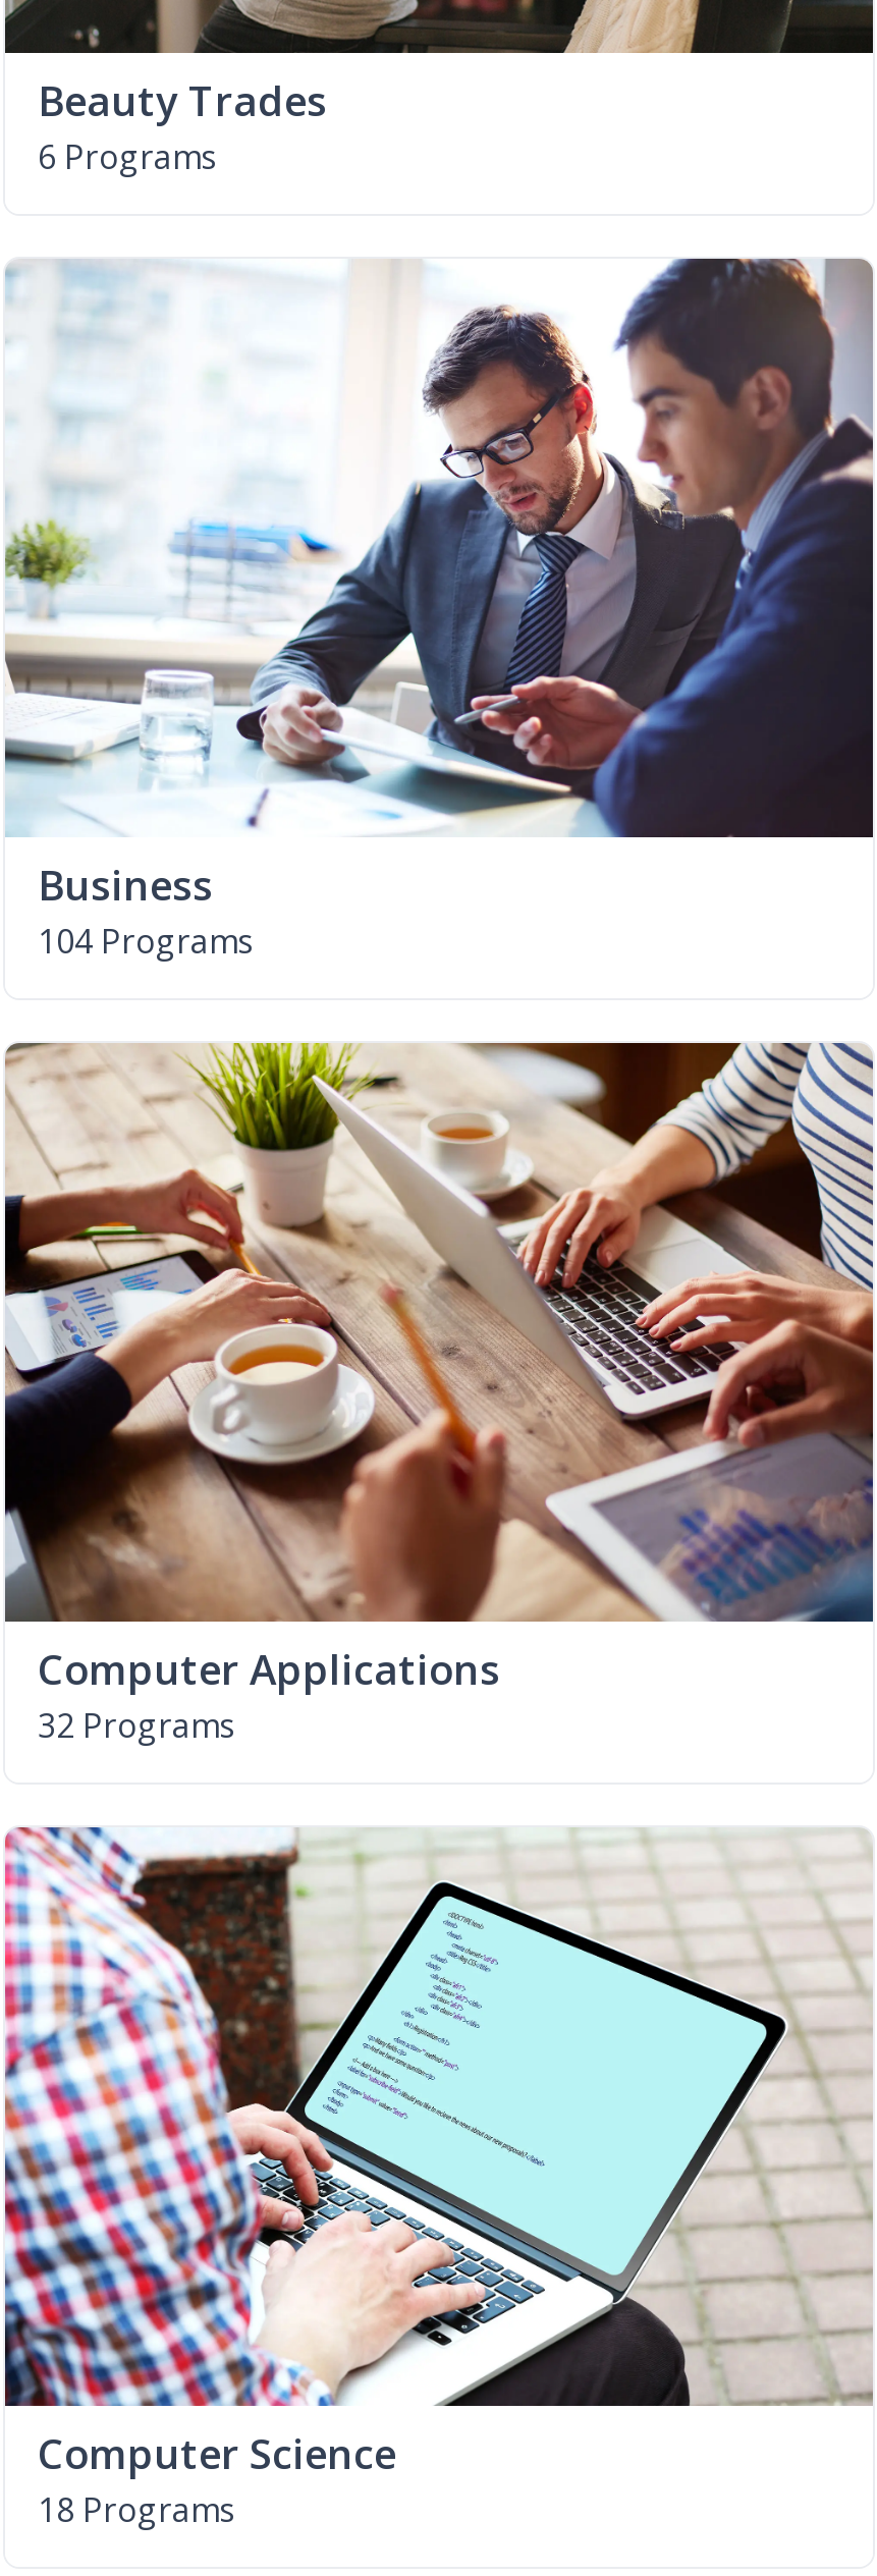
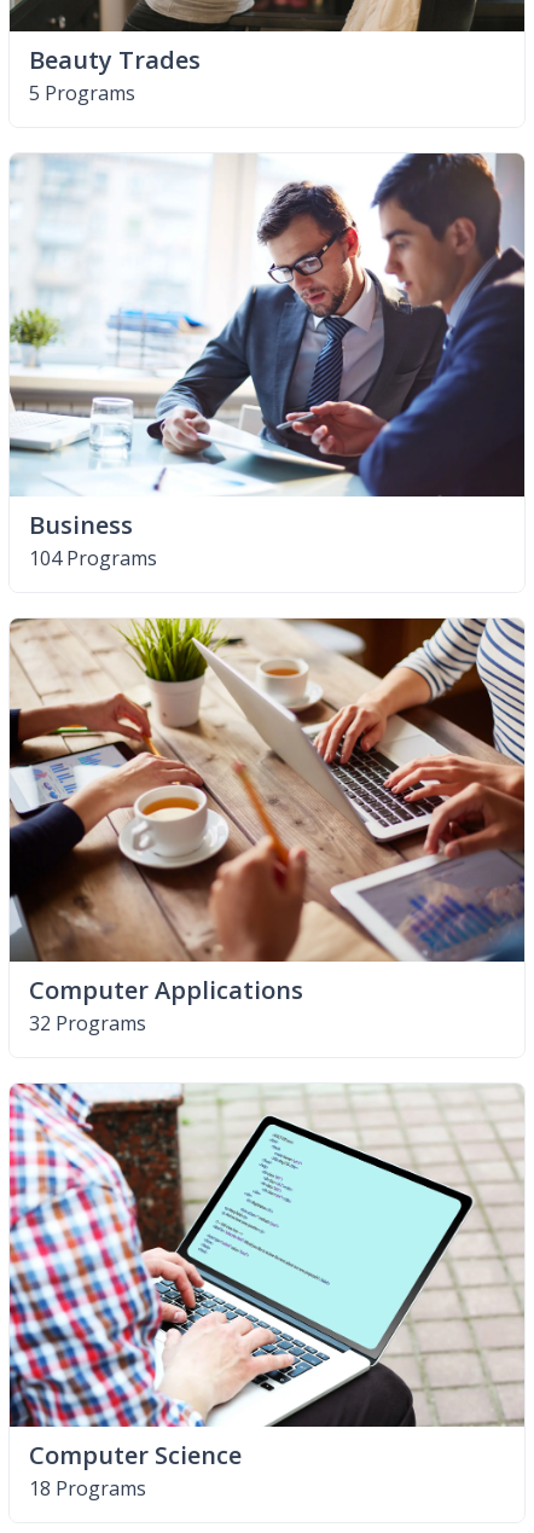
[38,134,217,179] 6 Programs -> [29,79,135,106] 5 Programs

